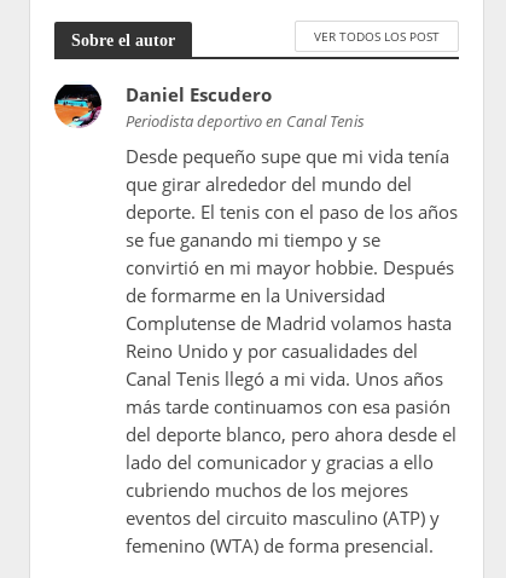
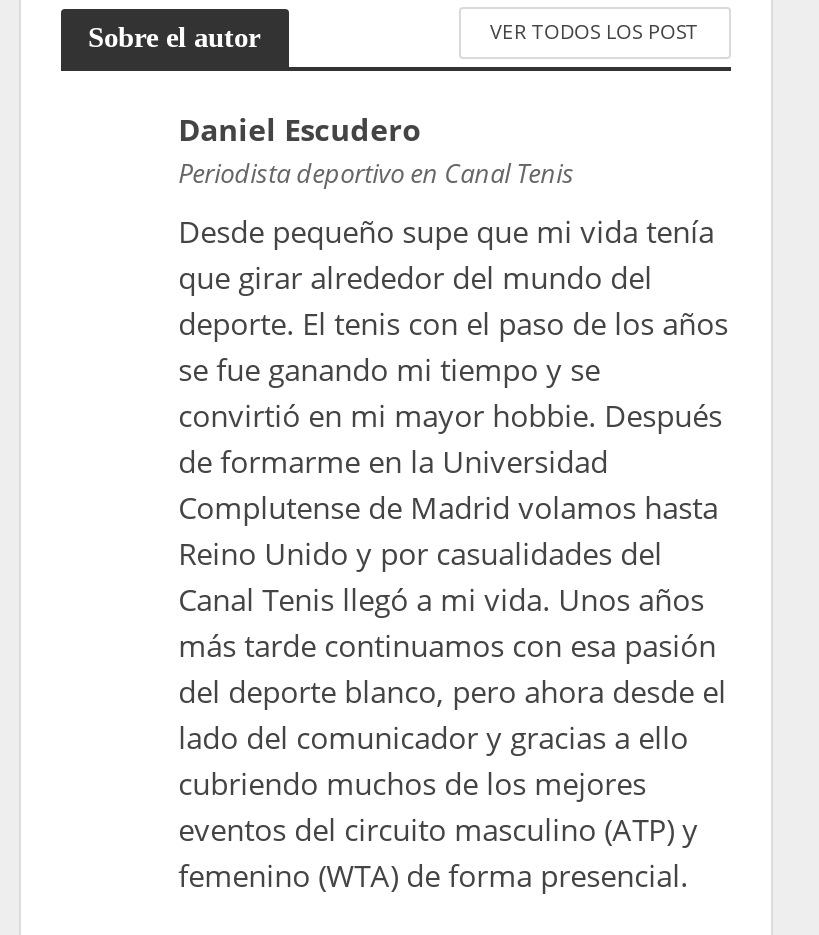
[53,82,103,129] [image] -> none

